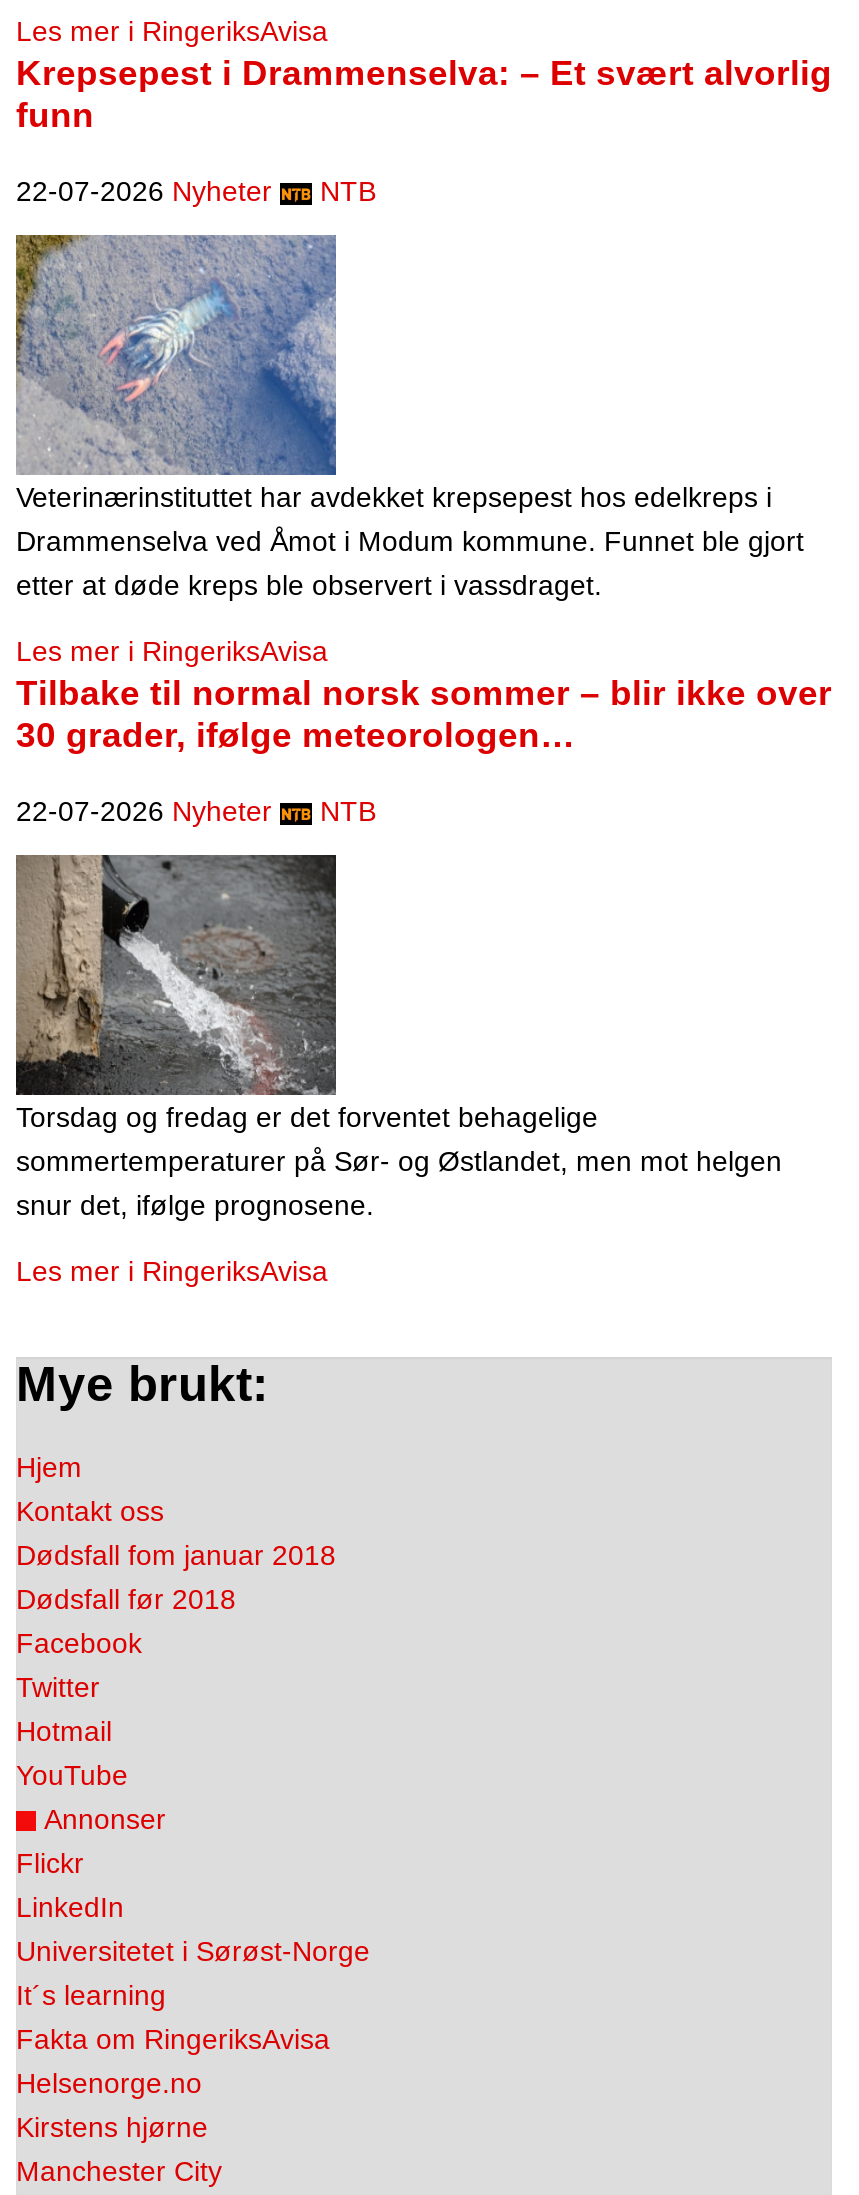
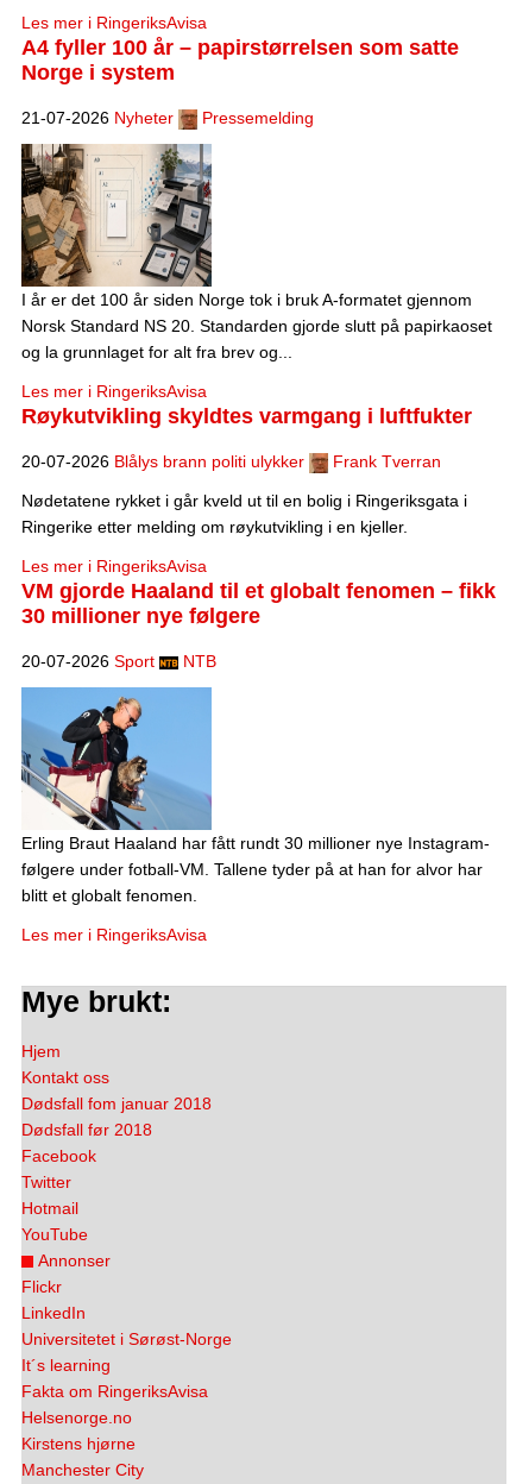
[16,53,832,135] Krepsepest i Drammenselva: – Et svært alvorlig | funn -> [21,36,459,84] A4 fyller 100 år – papirstørrelsen som satte | Norge i system
[16,175,376,207] 22-07-2026 Nyheter | NTB -> [21,108,314,127] 21-07-2026 Nyheter | Pressemelding
[14,233,804,601] [image] | Veterinærinstituttet har avdekket krepsepest hos edelkreps i | Drammenselva ved Åmot i Modum kommune. Funnet ble gjort | etter at døde kreps ble observert i vassdraget. -> [20,144,492,361] [image] | I år er det 100 år siden Norge tok i bruk A-formatet gjennom | Norsk Standard NS 20. Standarden gjorde slutt på papirkaoset | og la grunnlaget for alt fra brev og...
[16,673,832,827] Tilbake til normal norsk sommer – blir ikke over | 30 grader, ifølge meteorologen… | 22-07-2026 Nyheter -> [21,404,496,671] Røykutvikling skyldtes varmgang i luftfukter | 20-07-2026 Blålys brann politi ulykker | Frank Tverran | Nødetatene rykket i går kveld ut til en bolig i Ringeriksgata i | Ringerike etter melding om røykutvikling i en kjeller. | Les mer i RingeriksAvisa | VM gjorde Haaland til et globalt fenomen – fikk | 30 millioner nye følgere | 20-07-2026 Sport
[14,853,782,1221] [image] | Torsdag og fredag er det forventet behagelige | sommertemperaturer på Sør- og Østlandet, men mot helgen | snur det, ifølge prognosene. -> [20,686,490,905] [image] | Erling Braut Haaland har fått rundt 30 millioner nye Instagram- | følgere under fotball-VM. Tallene tyder på at han for alvor har | blitt et globalt fenomen.

